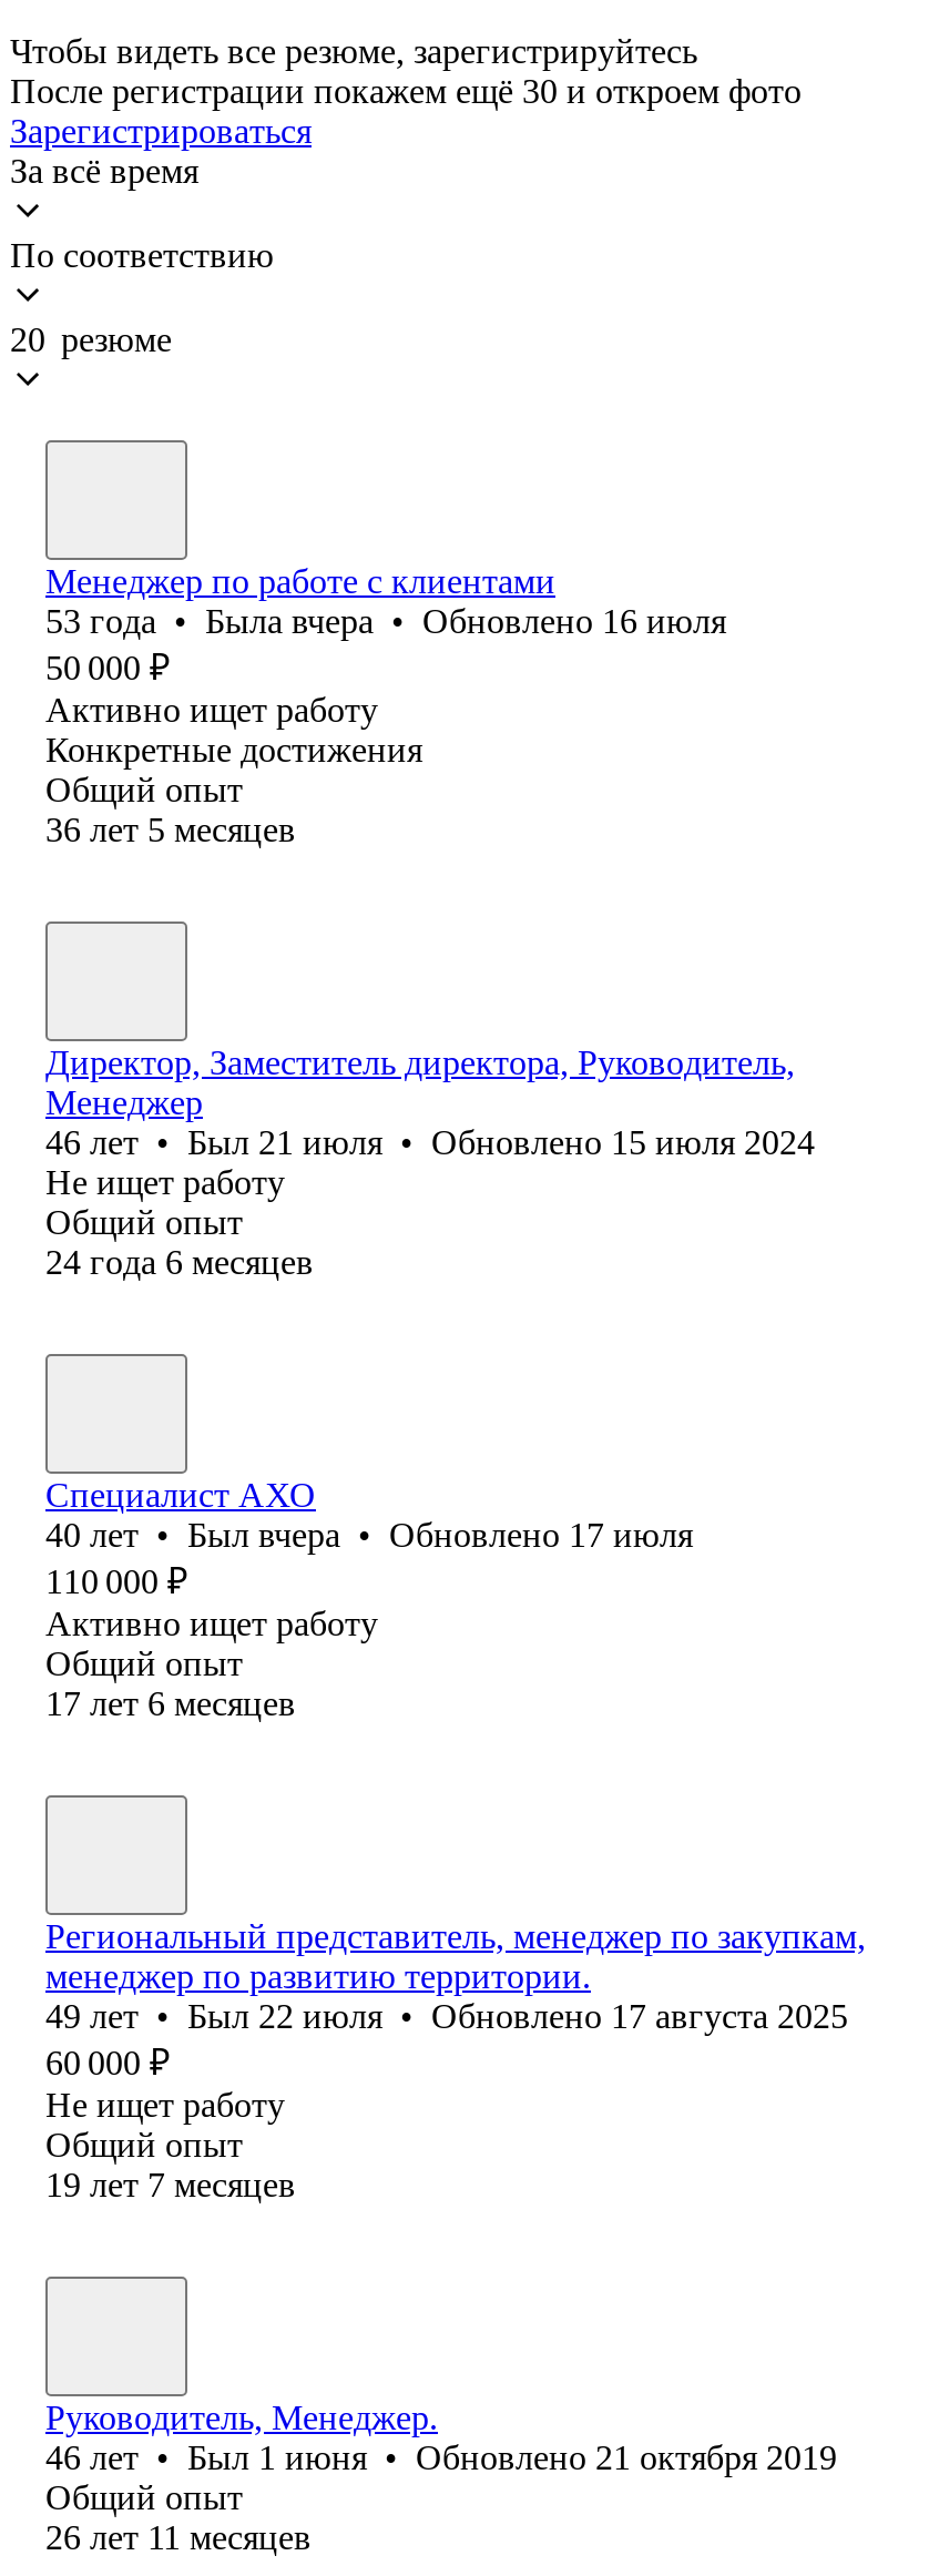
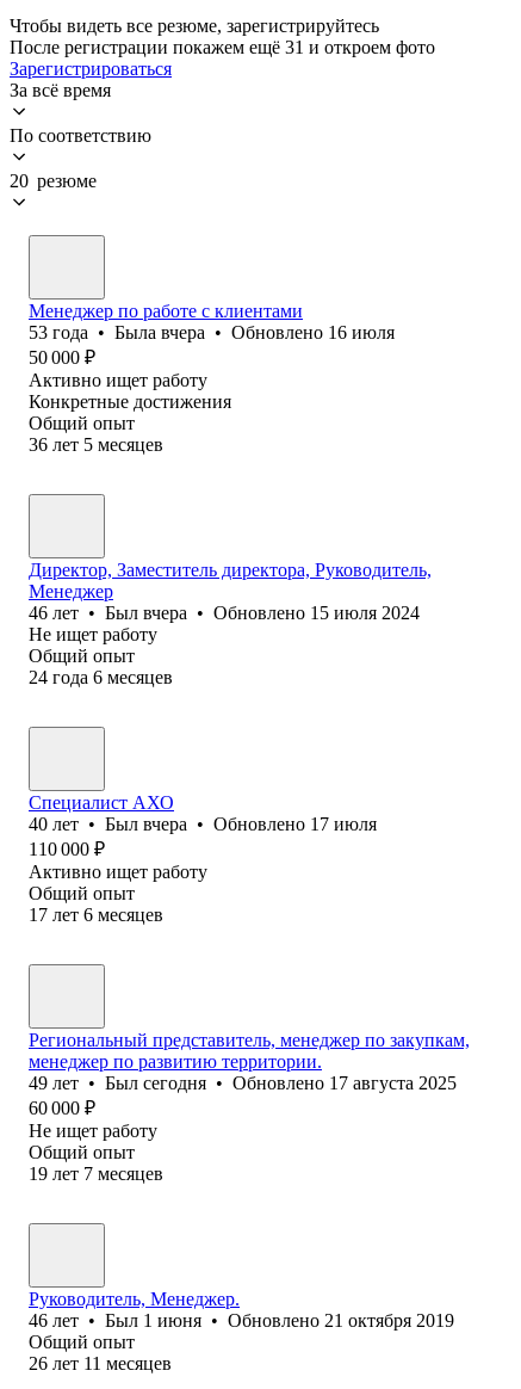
[10,72,802,110] После регистрации покажем ещё 30 и откроем фото -> [10,37,435,57] После регистрации покажем ещё 31 и откроем фото
[45,1123,815,1161] 46 лет • Был 21 июля • Обновлено 15 июля 2024 -> [29,602,420,623] 46 лет • Был вчера • Обновлено 15 июля 2024
[45,1997,848,2035] 49 лет • Был 22 июля • Обновлено 17 августа 2025 -> [29,1073,457,1093] 49 лет • Был сегодня • Обновлено 17 августа 2025

